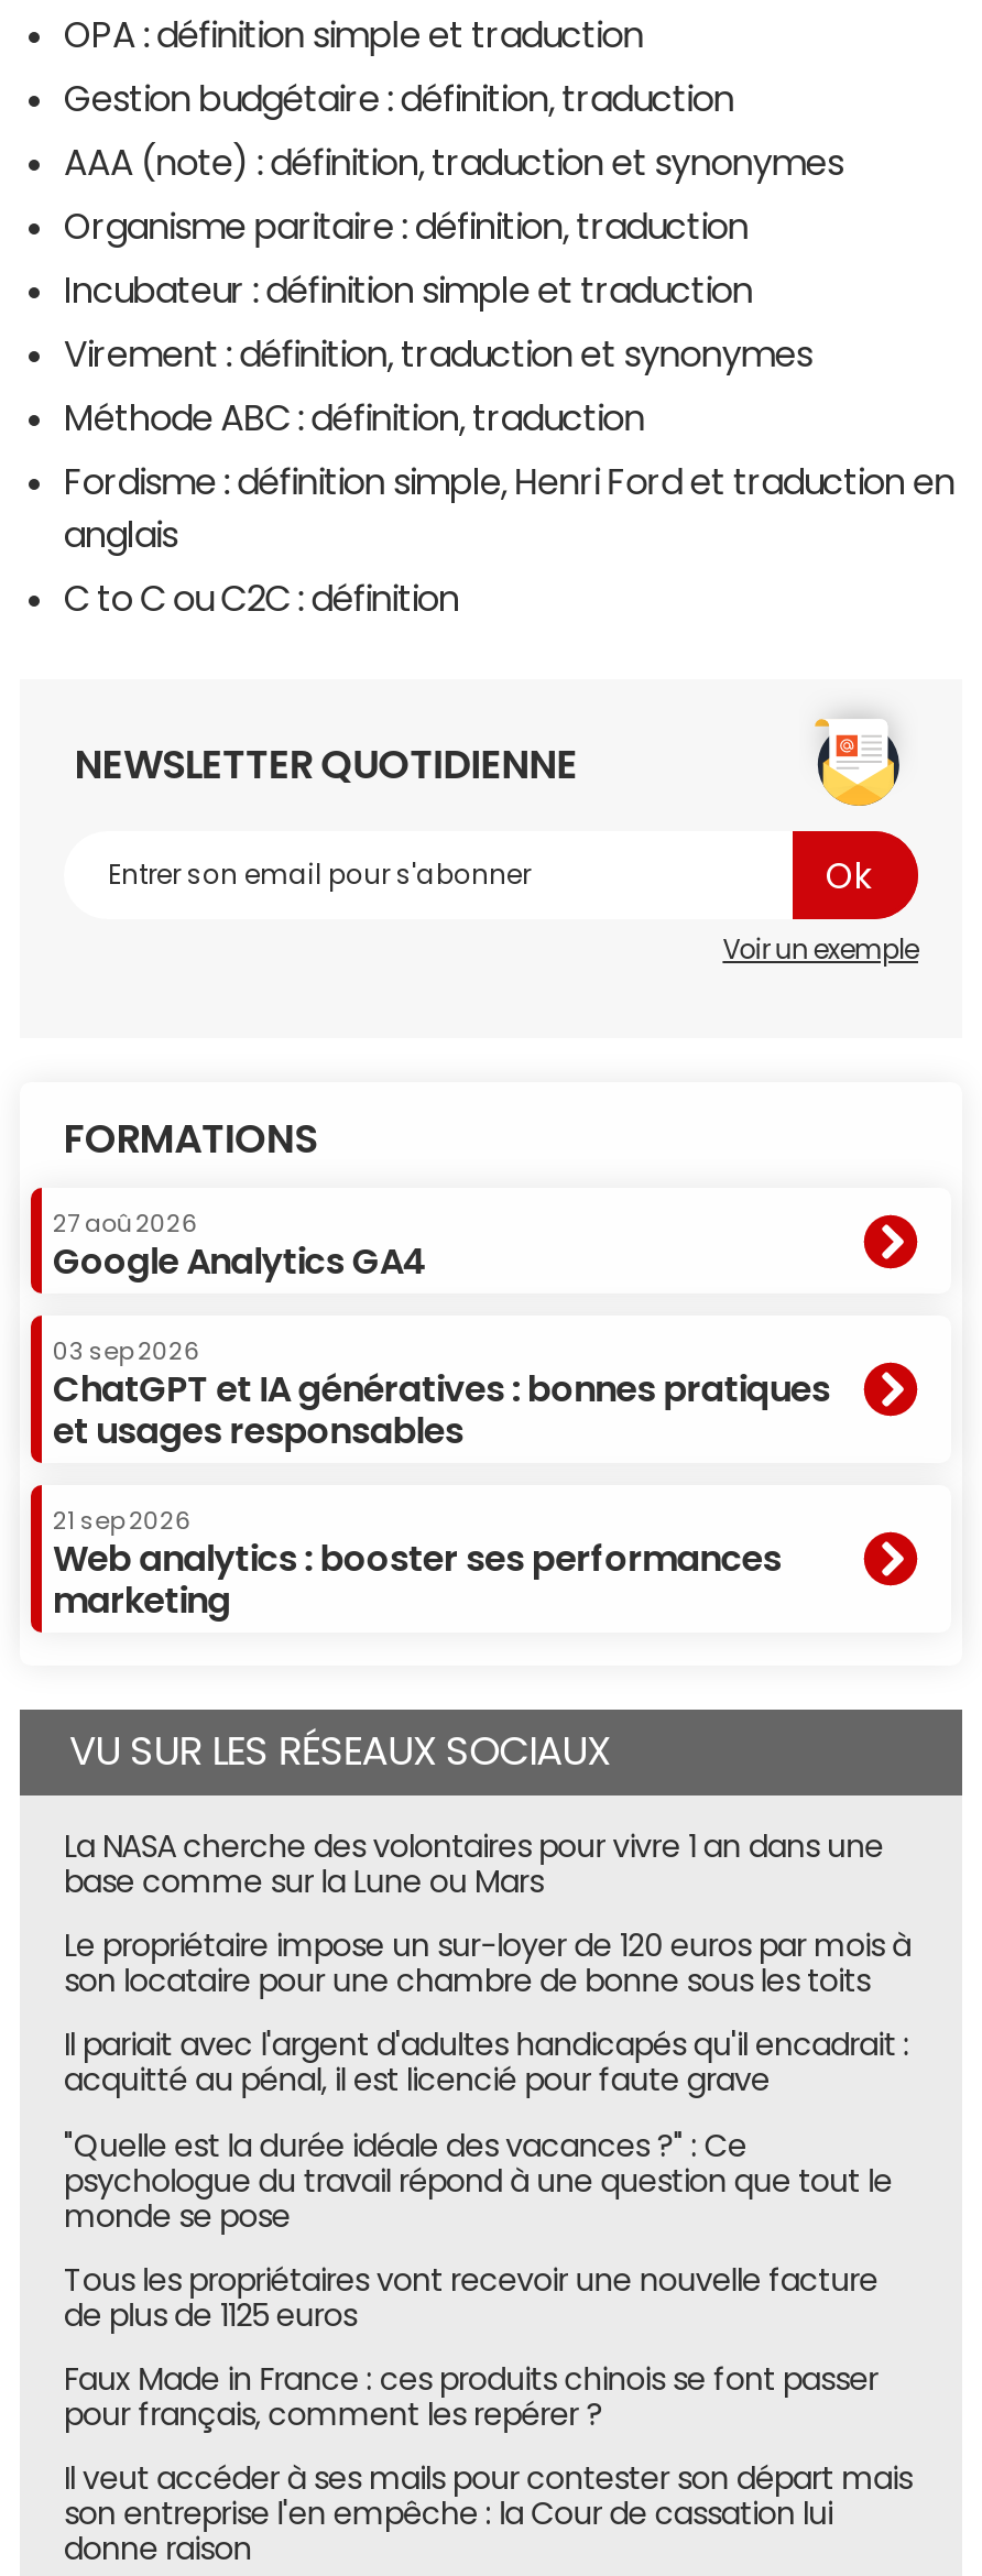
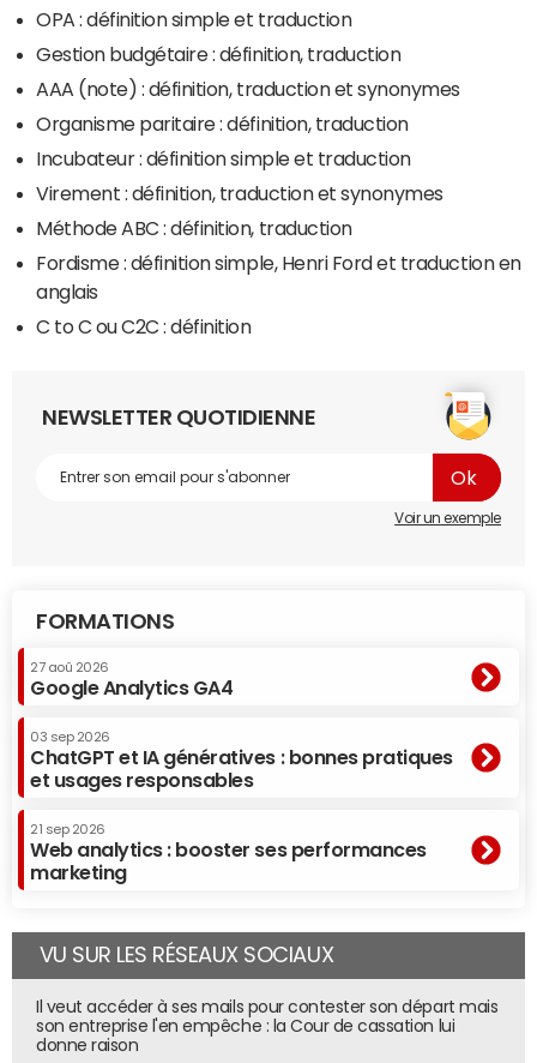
[64,1831,911,2429] La NASA cherche des volontaires pour vivre 1 an dans une | base comme sur la Lune ou Mars | Le propriétaire impose un sur-loyer de 120 euros par mois à | son locataire pour une chambre de bonne sous les toits | Il pariait avec l'argent d'adultes handicapés qu'il encadrait : | acquitté au pénal, il est licencié pour faute grave | "Quelle est la durée idéale des vacances ?" : Ce | psychologue du travail répond à une question que tout le | monde se pose | Tous les propriétaires vont recevoir une nouvelle facture | de plus de 1125 euros | Faux Made in France : ces produits chinois se font passer | pour français, comment les repérer ? -> none

